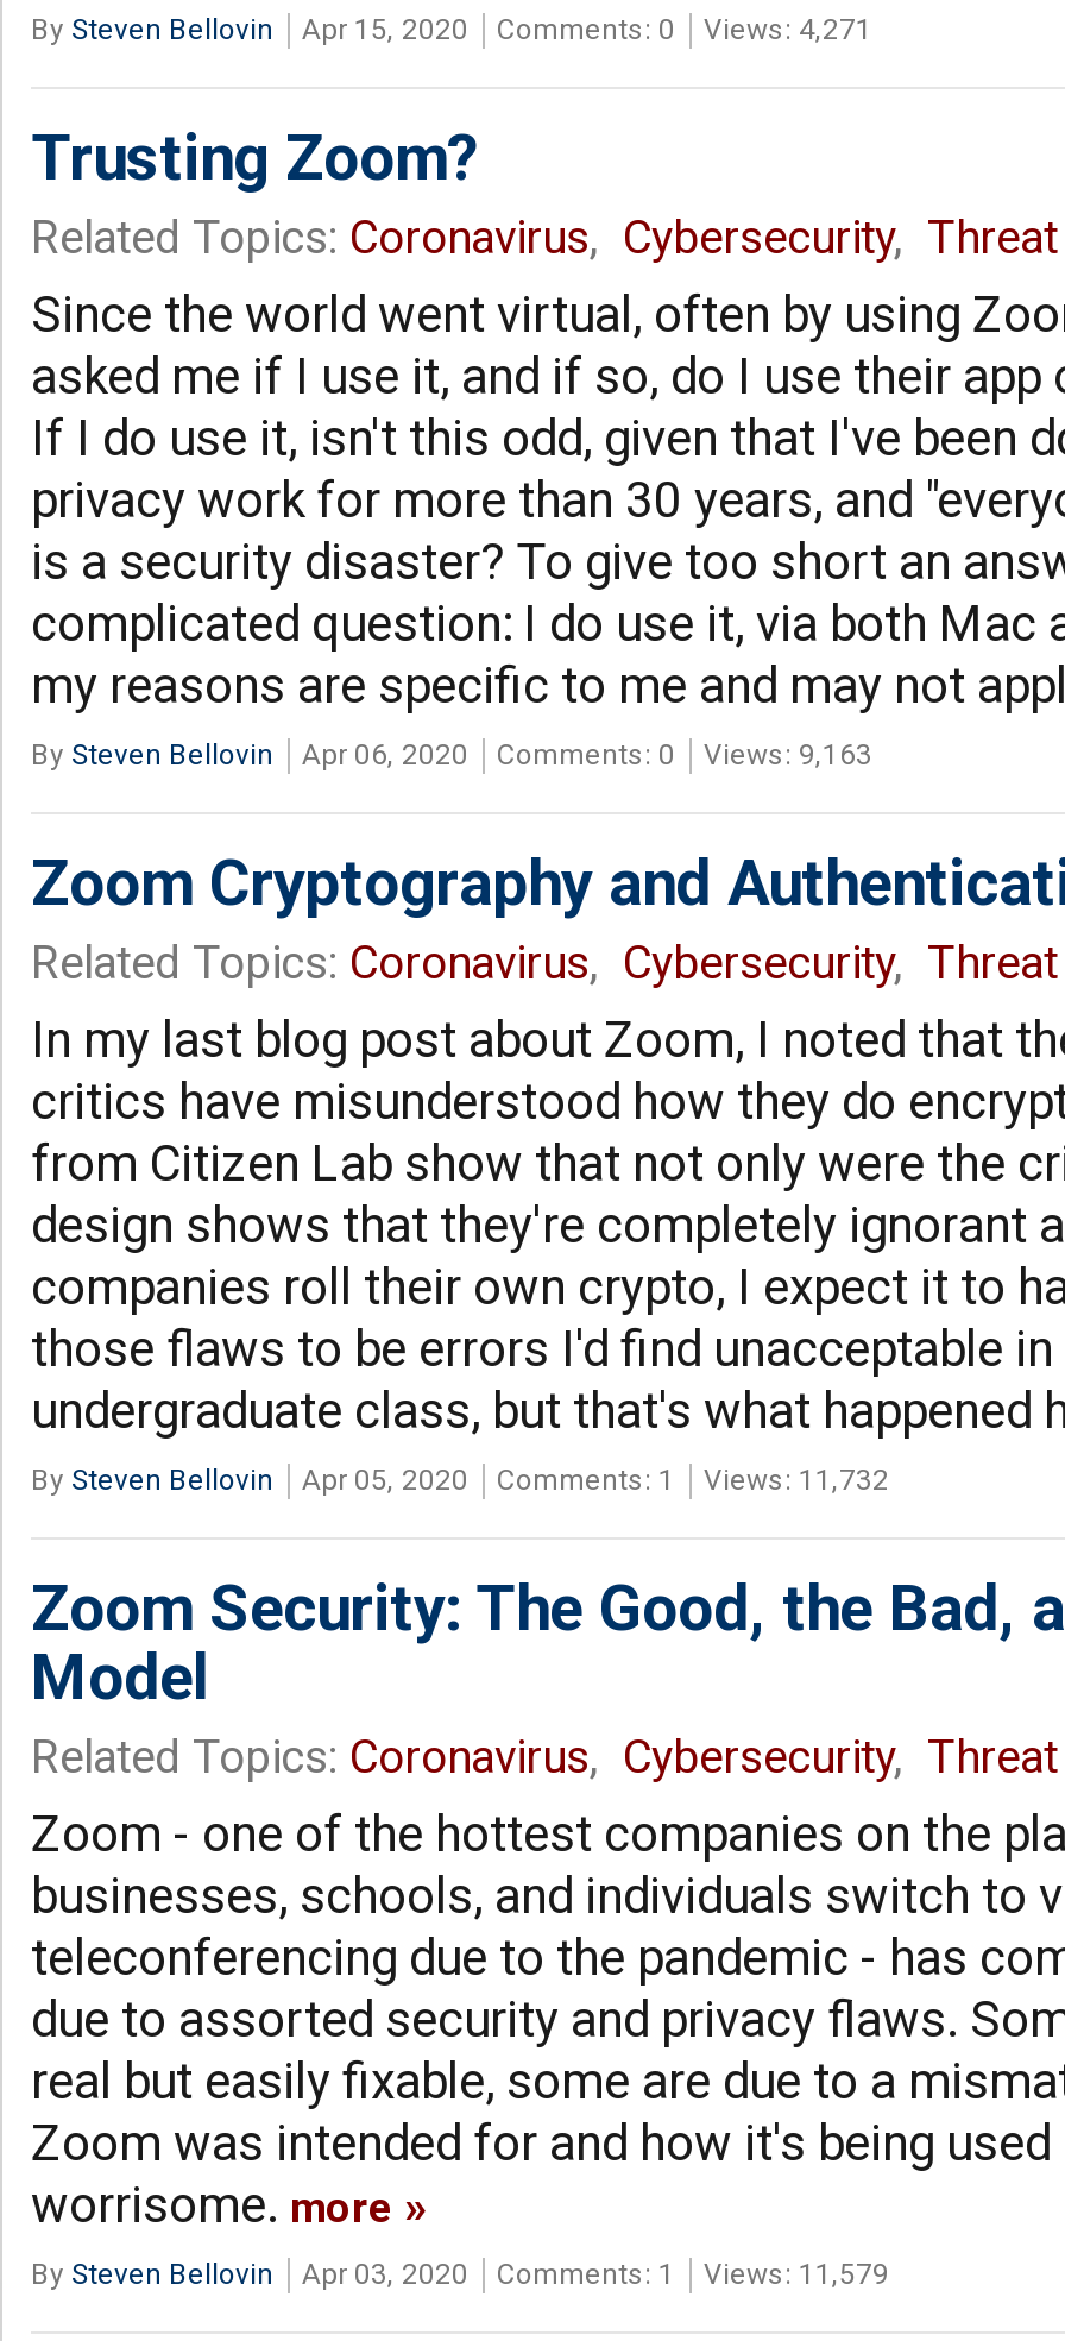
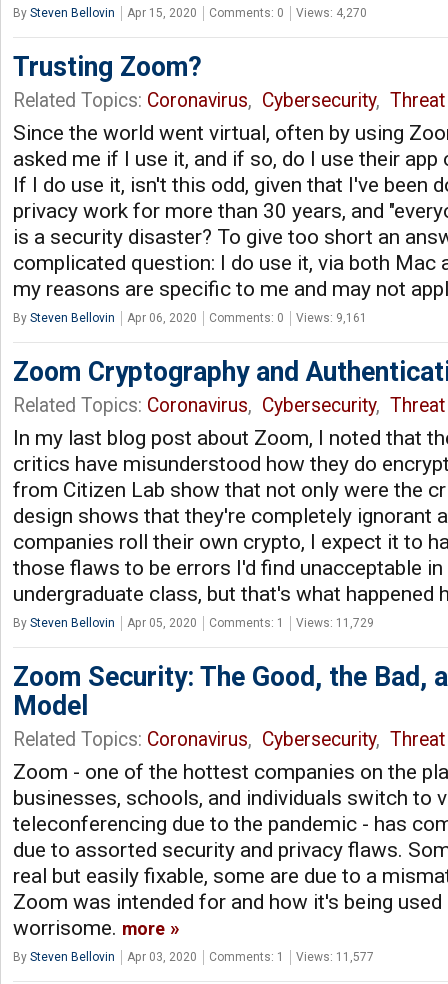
[31,13,872,46] By Steven Bellovin Apr 15, 2020 Comments: 0 Views: 4,271 -> [13,6,367,20] By Steven Bellovin Apr 15, 2020 Comments: 0 Views: 4,270
[31,738,872,771] By Steven Bellovin Apr 06, 2020 Comments: 0 Views: 9,163 -> [13,311,367,325] By Steven Bellovin Apr 06, 2020 Comments: 0 Views: 9,161
[31,1463,889,1497] By Steven Bellovin Apr 05, 2020 Comments: 1 Views: 11,732 -> [13,616,374,630] By Steven Bellovin Apr 05, 2020 Comments: 1 Views: 11,729
[31,2258,889,2291] By Steven Bellovin Apr 03, 2020 Comments: 1 Views: 11,579 -> [13,950,374,964] By Steven Bellovin Apr 03, 2020 Comments: 1 Views: 11,577

